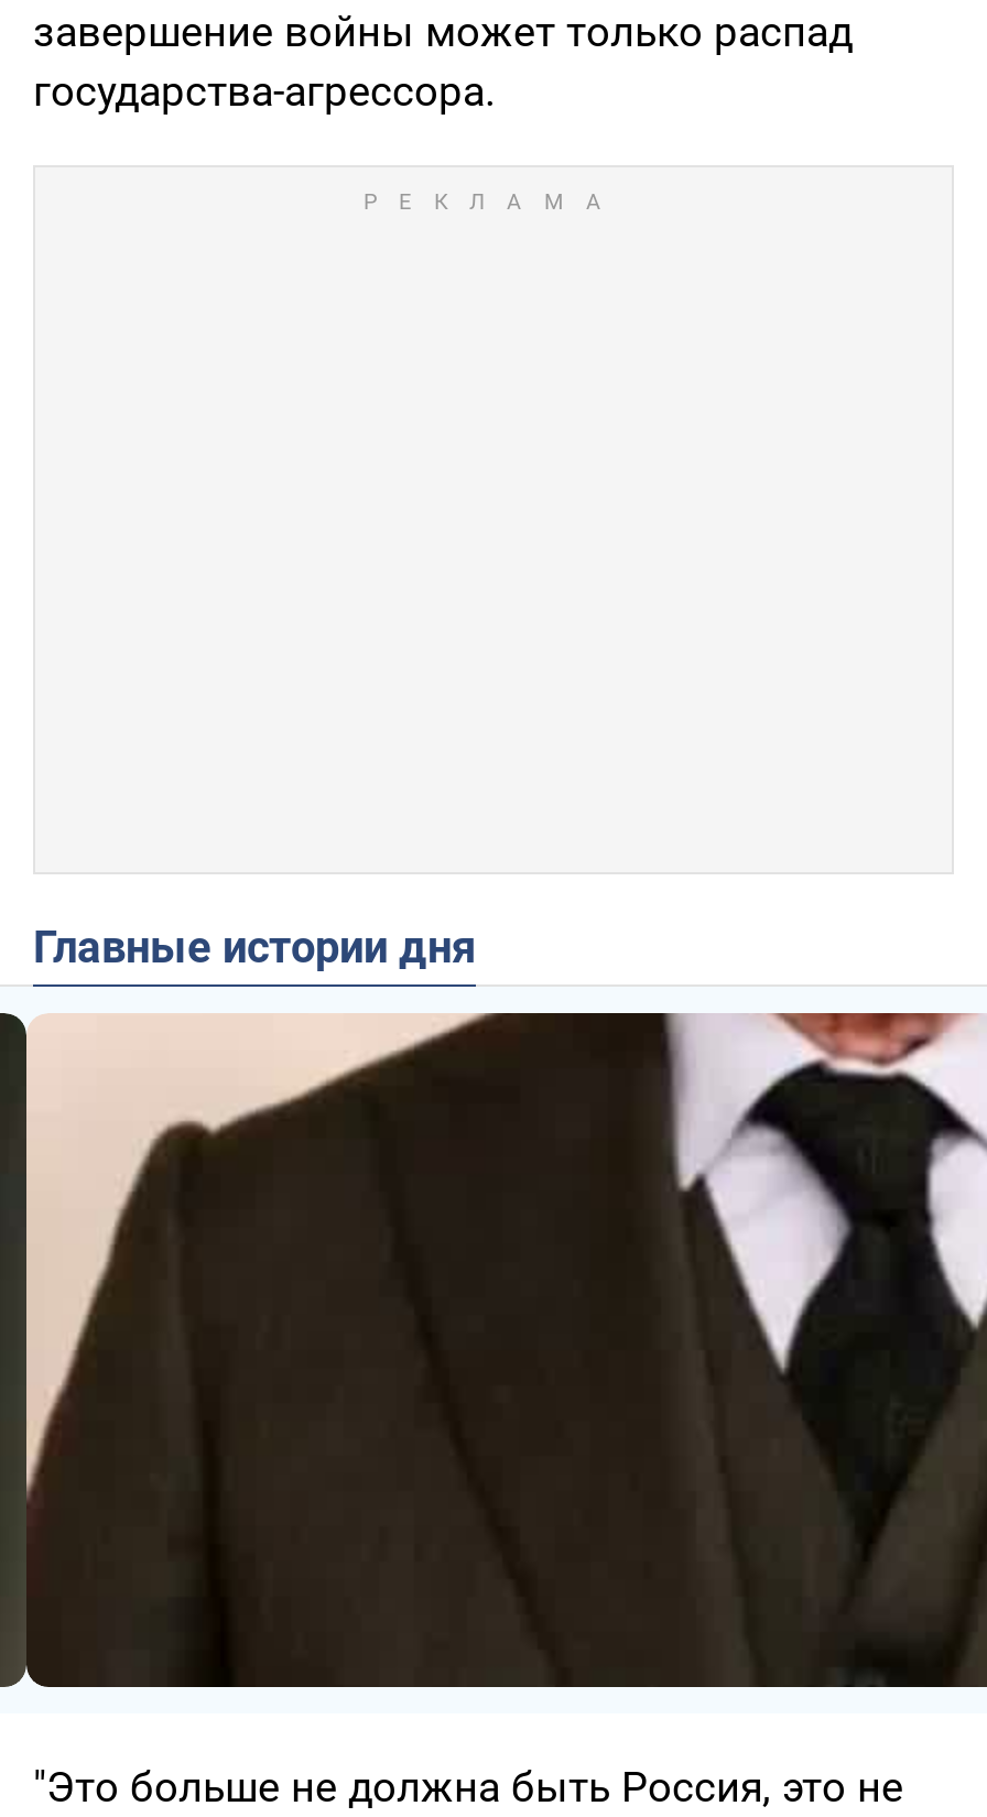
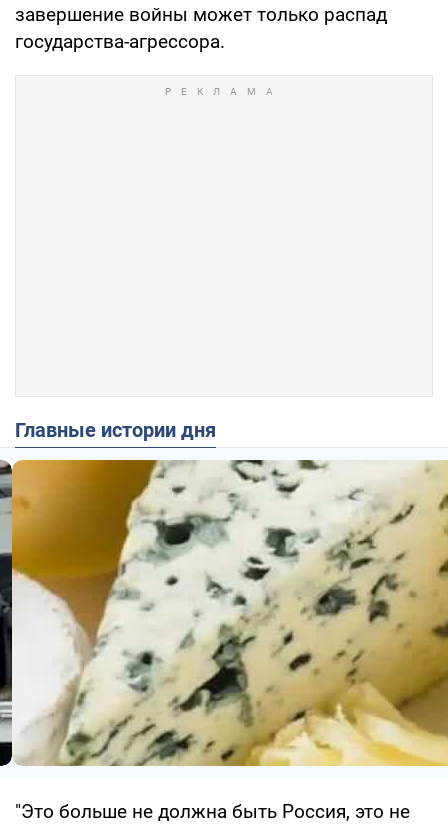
[7,1011,980,1689] [image] -> [3,459,445,767] [image]

